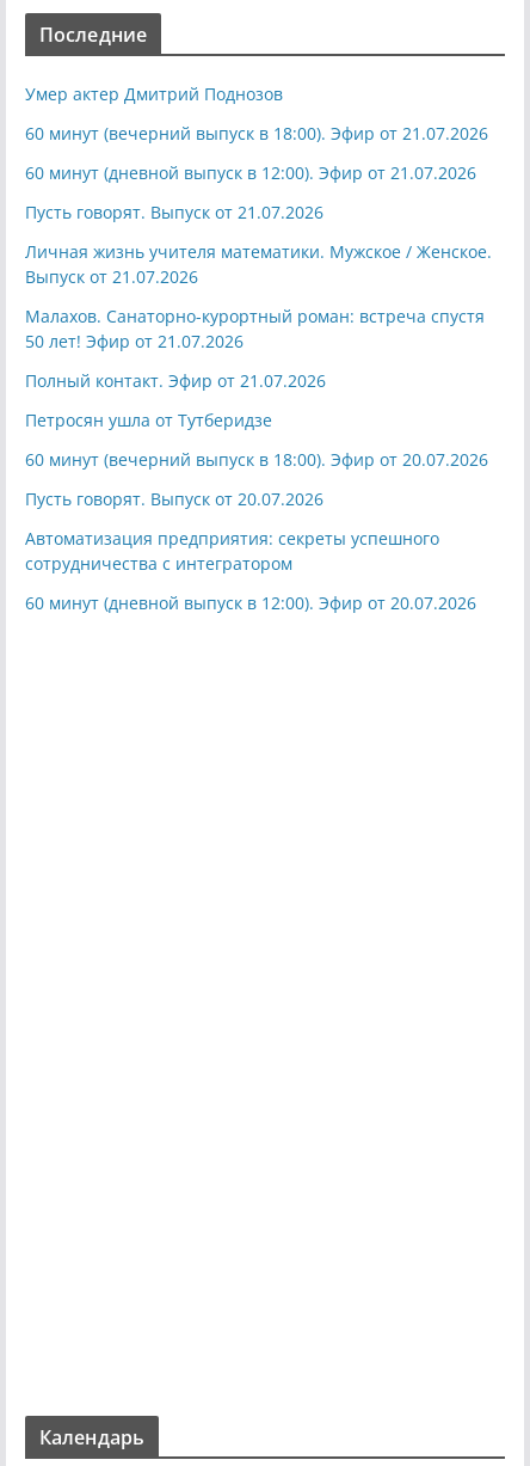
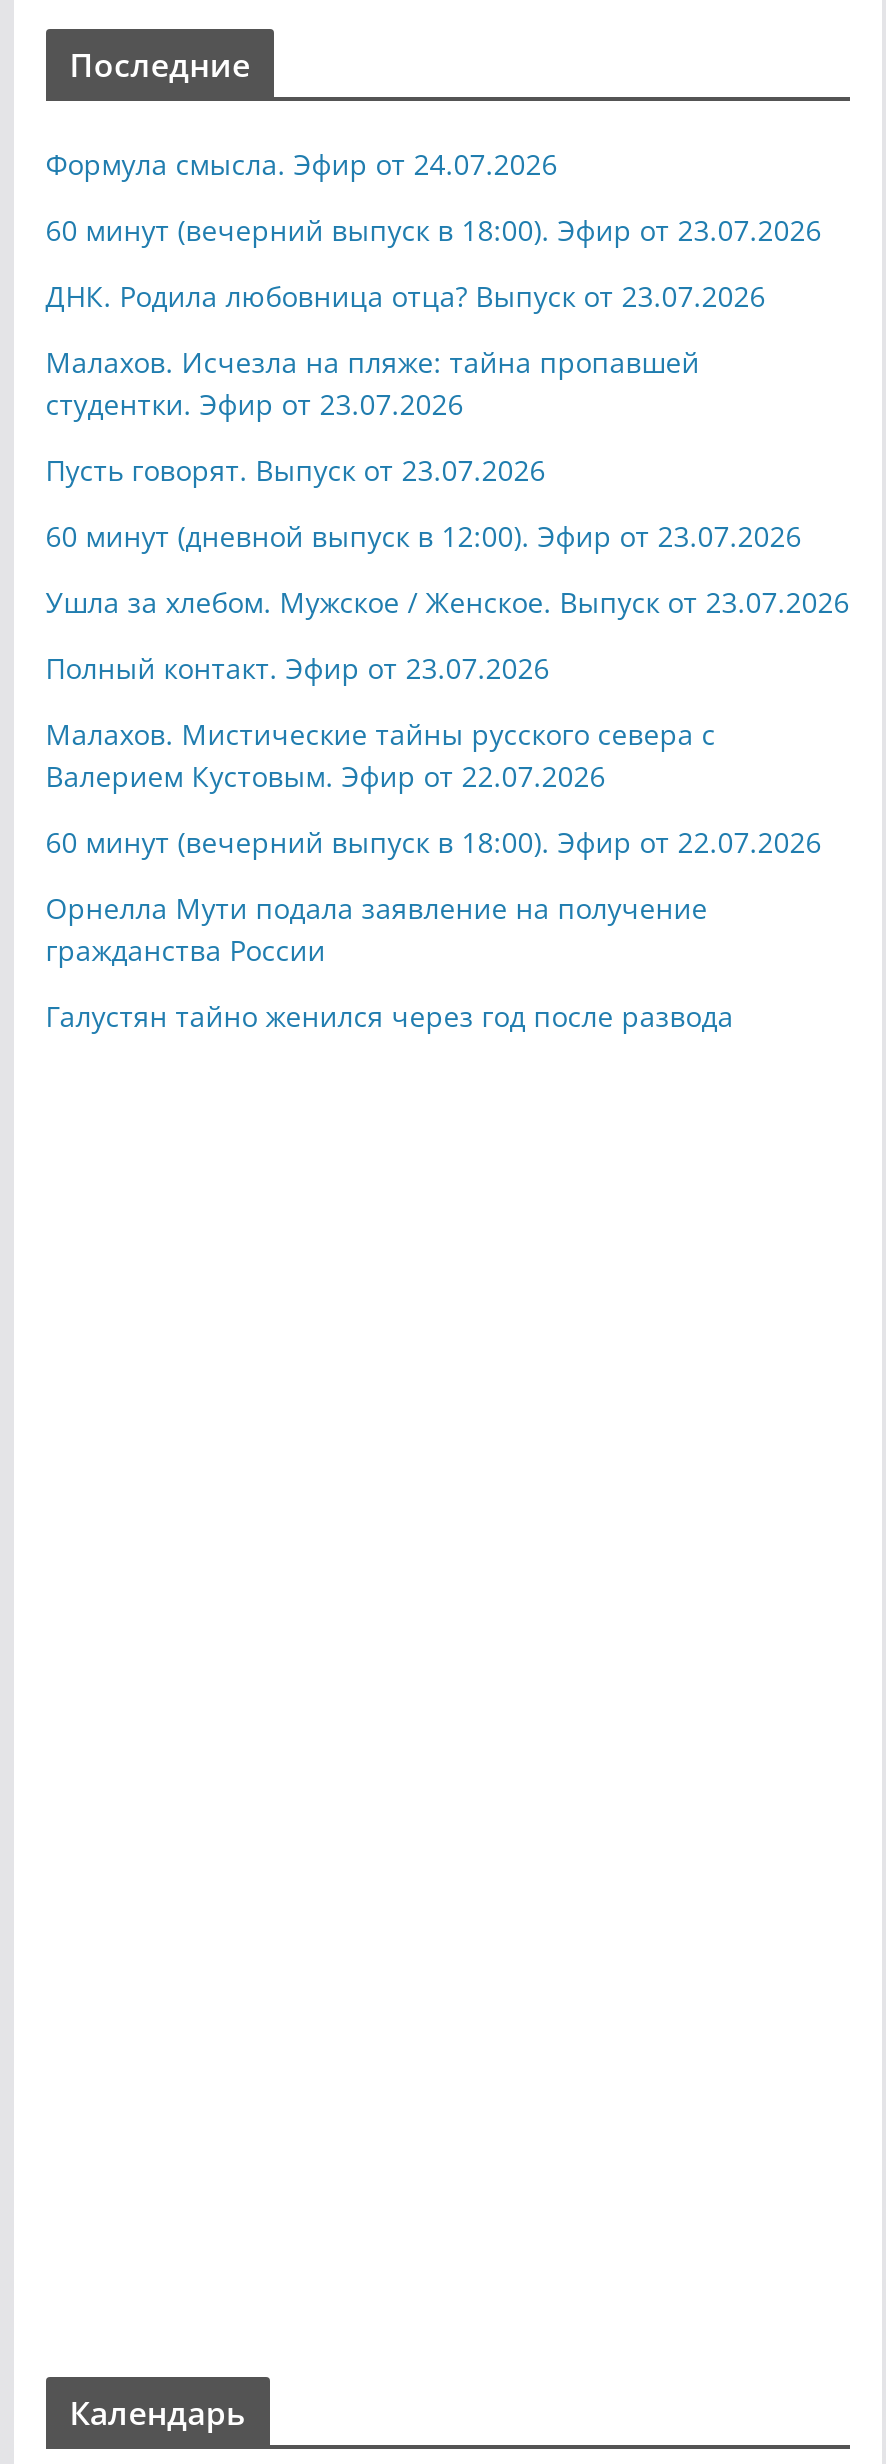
[25,82,283,105] Умер актер Дмитрий Поднозов -> [45,145,557,183] Формула смысла. Эфир от 24.07.2026
[25,122,488,145] 60 минут (вечерний выпуск в 18:00). Эфир от 21.07.2026 -> [45,211,821,249] 60 минут (вечерний выпуск в 18:00). Эфир от 23.07.2026
[25,161,476,184] 60 минут (дневной выпуск в 12:00). Эфир от 21.07.2026 -> [45,277,765,315] ДНК. Родила любовница отца? Выпуск от 23.07.2026
[25,201,323,223] Пусть говорят. Выпуск от 21.07.2026 -> [45,343,699,423] Малахов. Исчезла на пляже: тайна пропавшей | студентки. Эфир от 23.07.2026
[25,240,491,288] Личная жизнь учителя математики. Мужское / Женское. | Выпуск от 21.07.2026 -> [45,451,545,489] Пусть говорят. Выпуск от 23.07.2026
[25,305,484,352] Малахов. Санаторно-курортный роман: встреча спустя | 50 лет! Эфир от 21.07.2026 -> [45,517,801,555] 60 минут (дневной выпуск в 12:00). Эфир от 23.07.2026
[25,369,326,392] Полный контакт. Эфир от 21.07.2026 -> [45,583,849,621] Ушла за хлебом. Мужское / Женское. Выпуск от 23.07.2026
[25,409,272,431] Петросян ушла от Тутберидзе -> [45,649,549,687] Полный контакт. Эфир от 23.07.2026
[25,448,488,471] 60 минут (вечерний выпуск в 18:00). Эфир от 20.07.2026 -> [45,715,715,795] Малахов. Мистические тайны русского севера с | Валерием Кустовым. Эфир от 22.07.2026
[25,487,323,510] Пусть говорят. Выпуск от 20.07.2026 -> [45,823,821,861] 60 минут (вечерний выпуск в 18:00). Эфир от 22.07.2026
[25,527,439,575] Автоматизация предприятия: секреты успешного | сотрудничества с интегратором -> [45,889,707,969] Орнелла Мути подала заявление на получение | гражданства России
[25,591,476,614] 60 минут (дневной выпуск в 12:00). Эфир от 20.07.2026 -> [45,997,733,1035] Галустян тайно женился через год после развода

